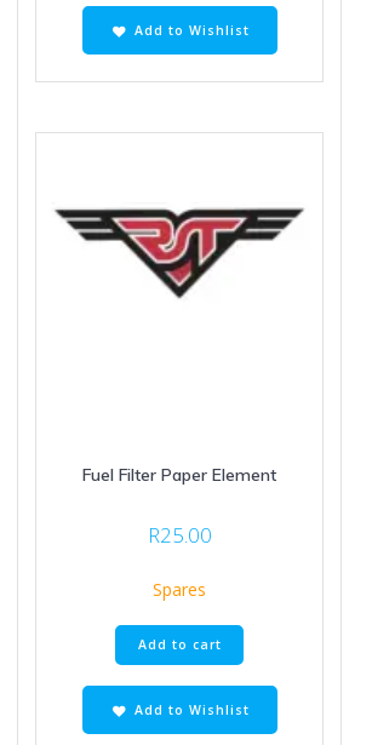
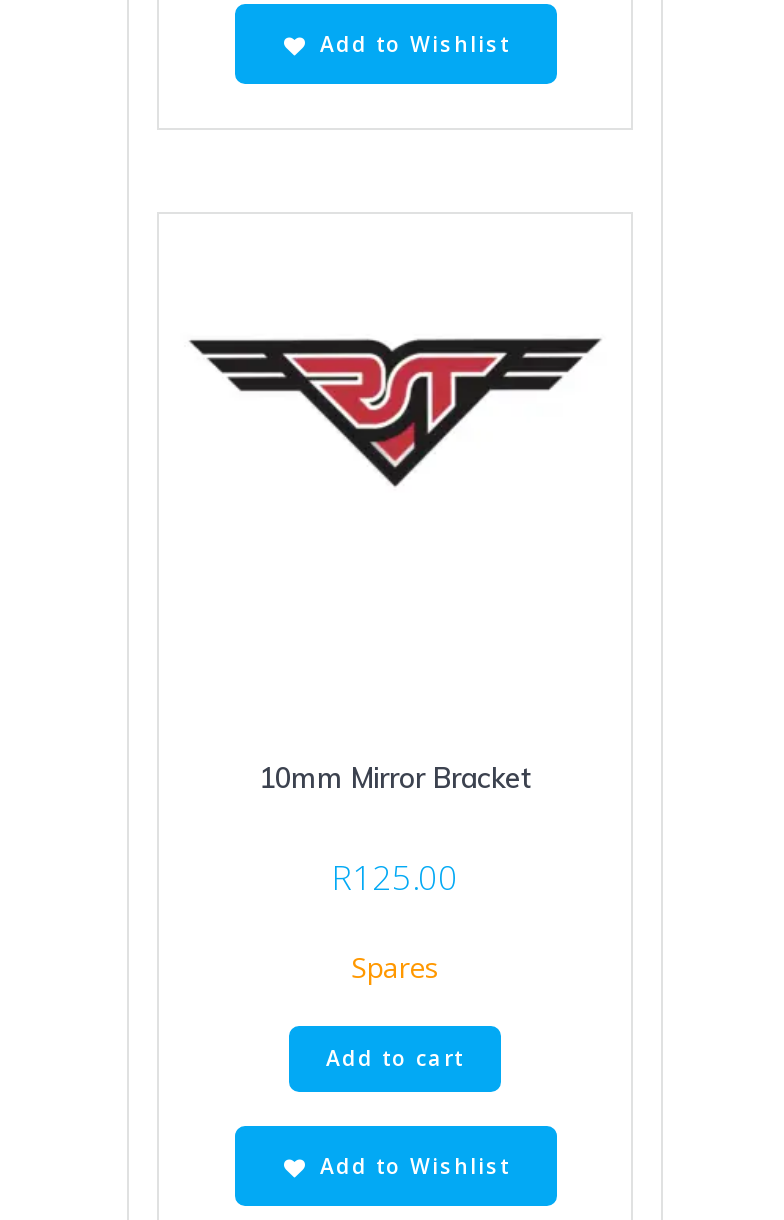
[82,463,276,485] Fuel Filter Paper Element -> [259,759,531,795] 10mm Mirror Bracket
[147,521,211,549] R25.00 -> [332,855,458,901] R125.00

